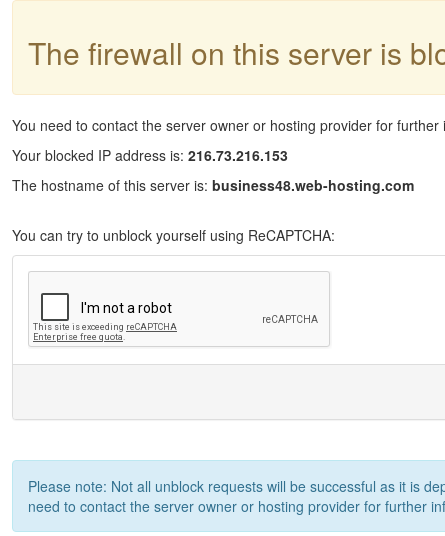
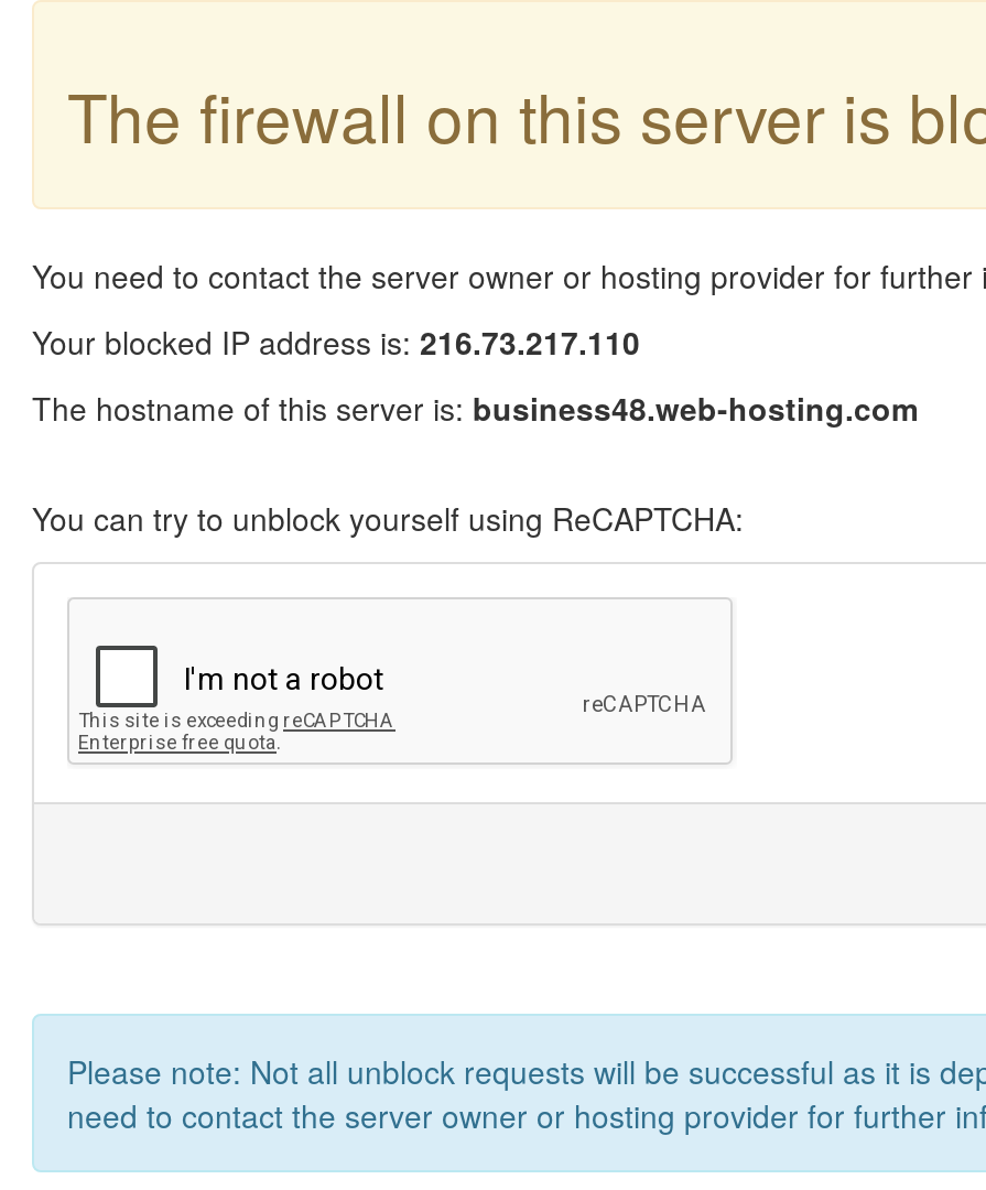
[12,145,288,165] Your blocked IP address is: 216.73.216.153 -> [32,320,640,364] Your blocked IP address is: 216.73.217.110

